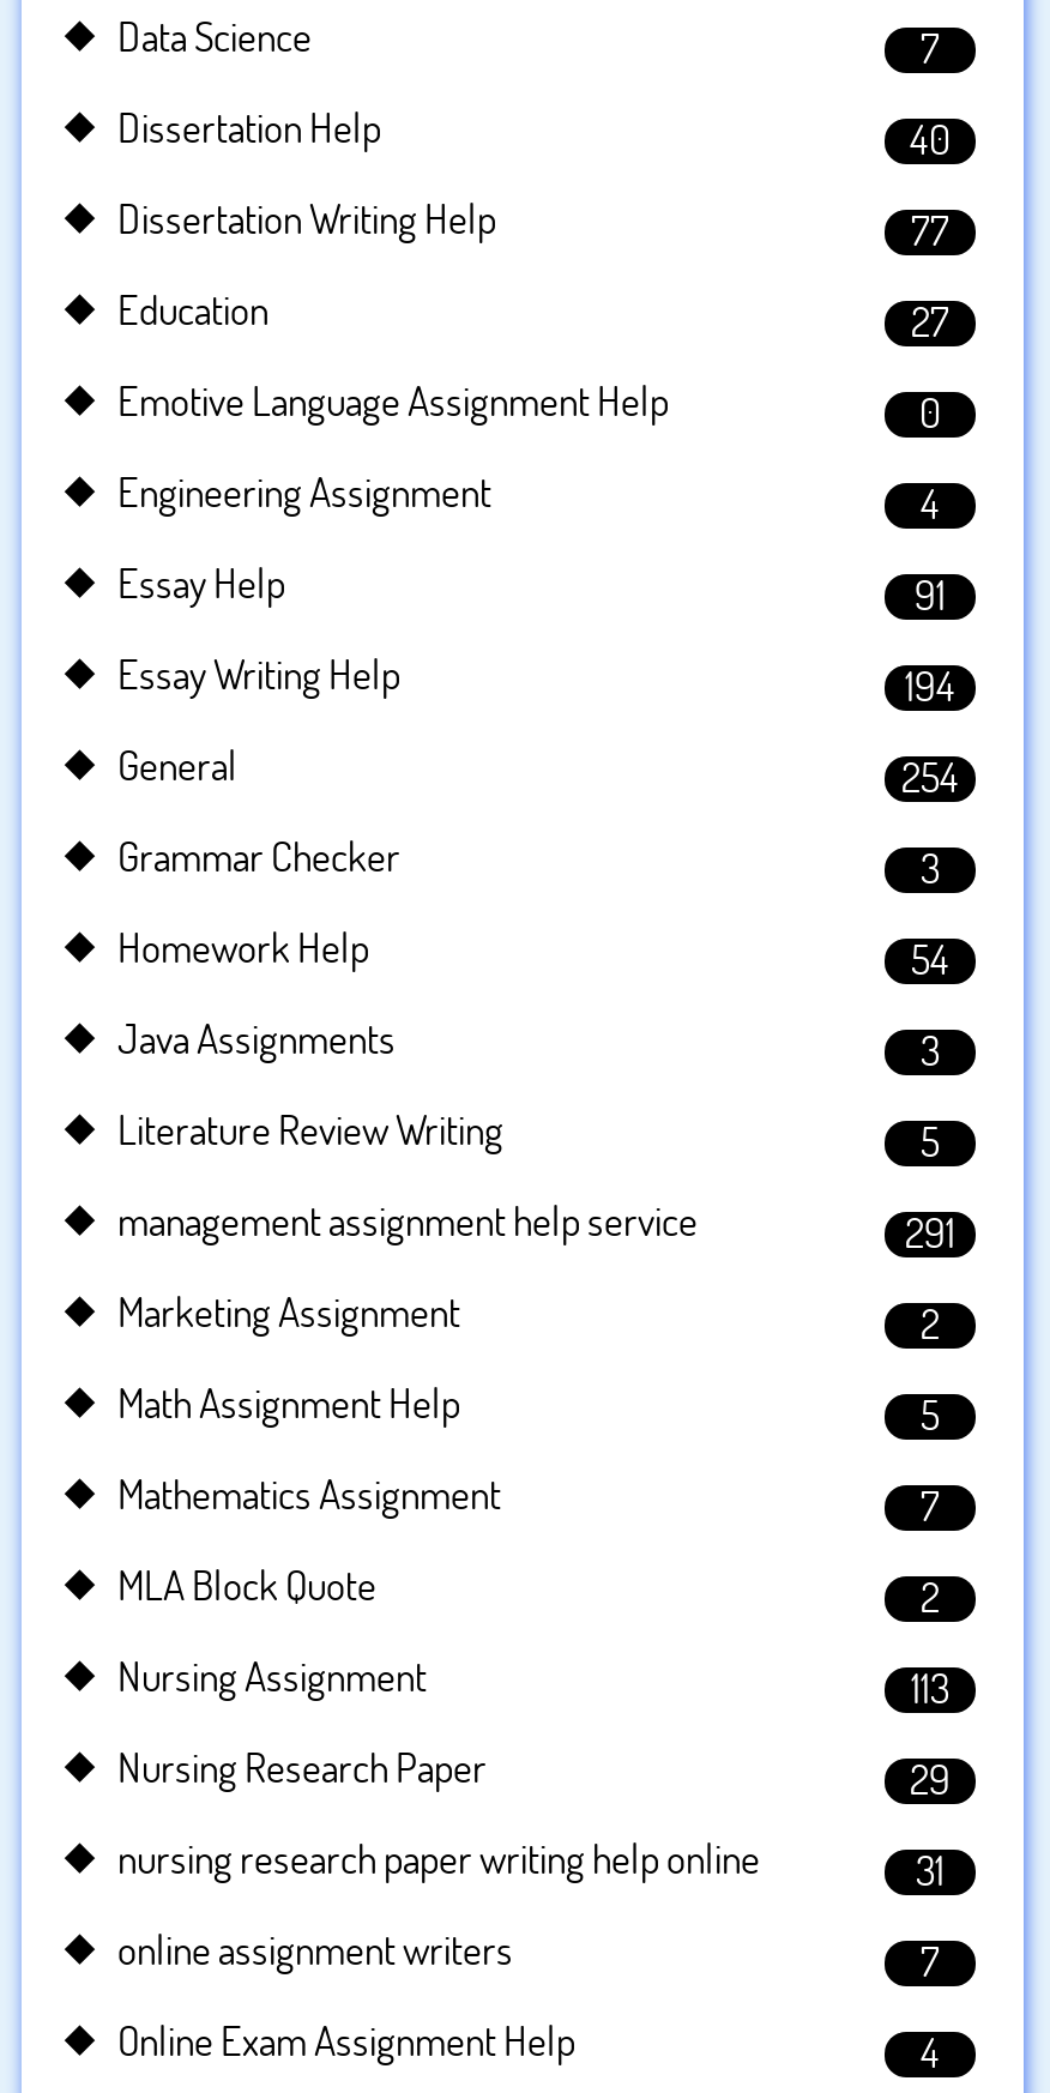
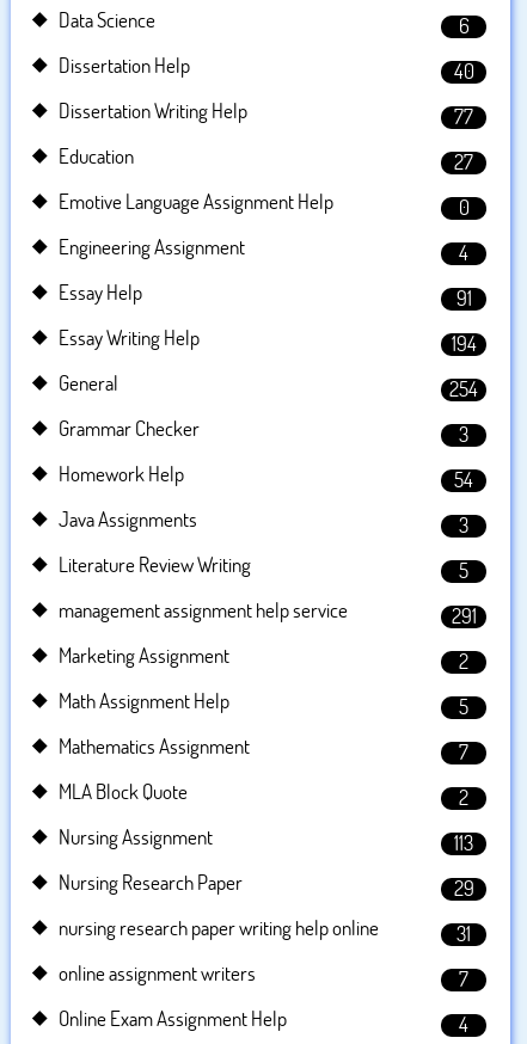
[921,22,940,77] 7 -> [458,12,469,40] 6

